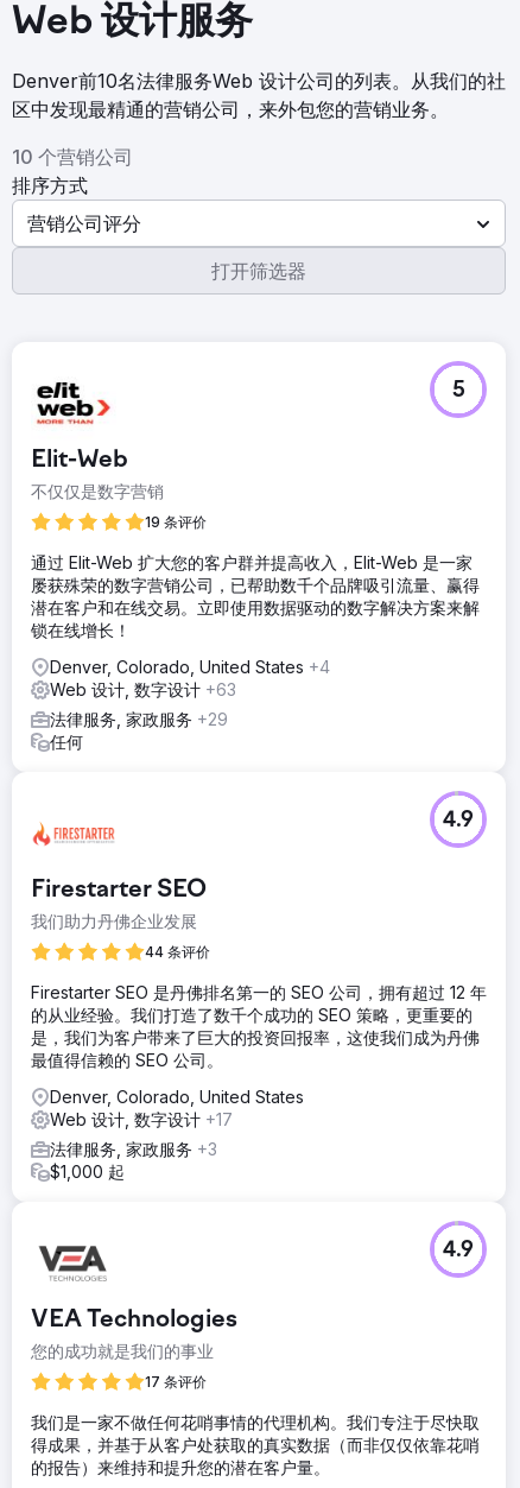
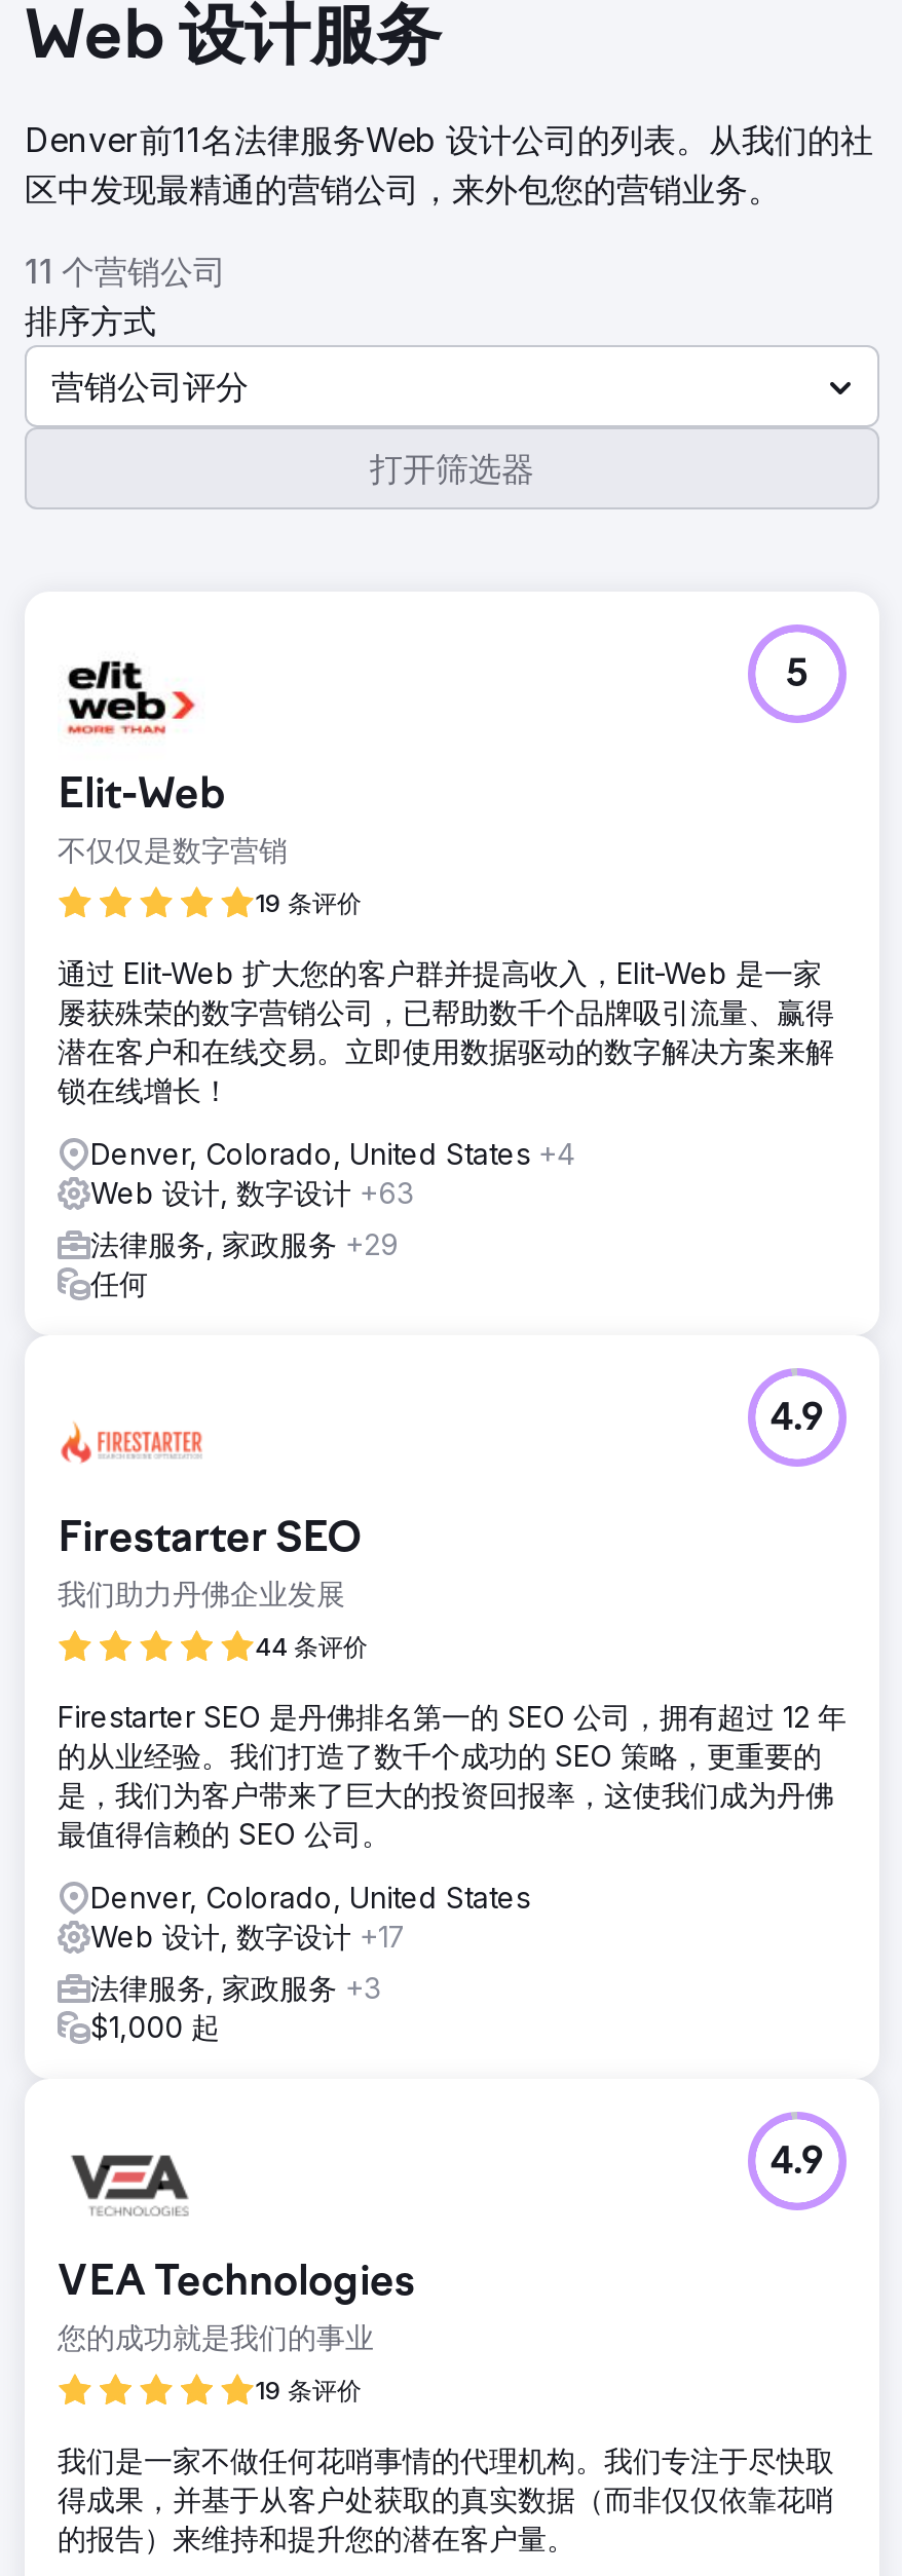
[12,69,506,93] Denver前10名法律服务Web 设计公司的列表。从我们的社 -> [25,119,873,160] Denver前11名法律服务Web 设计公司的列表。从我们的社
[12,145,133,169] 10 个营销公司 -> [25,251,226,292] 11 个营销公司
[145,1373,207,1391] 17 条评价 -> [255,2375,362,2405] 19 条评价

